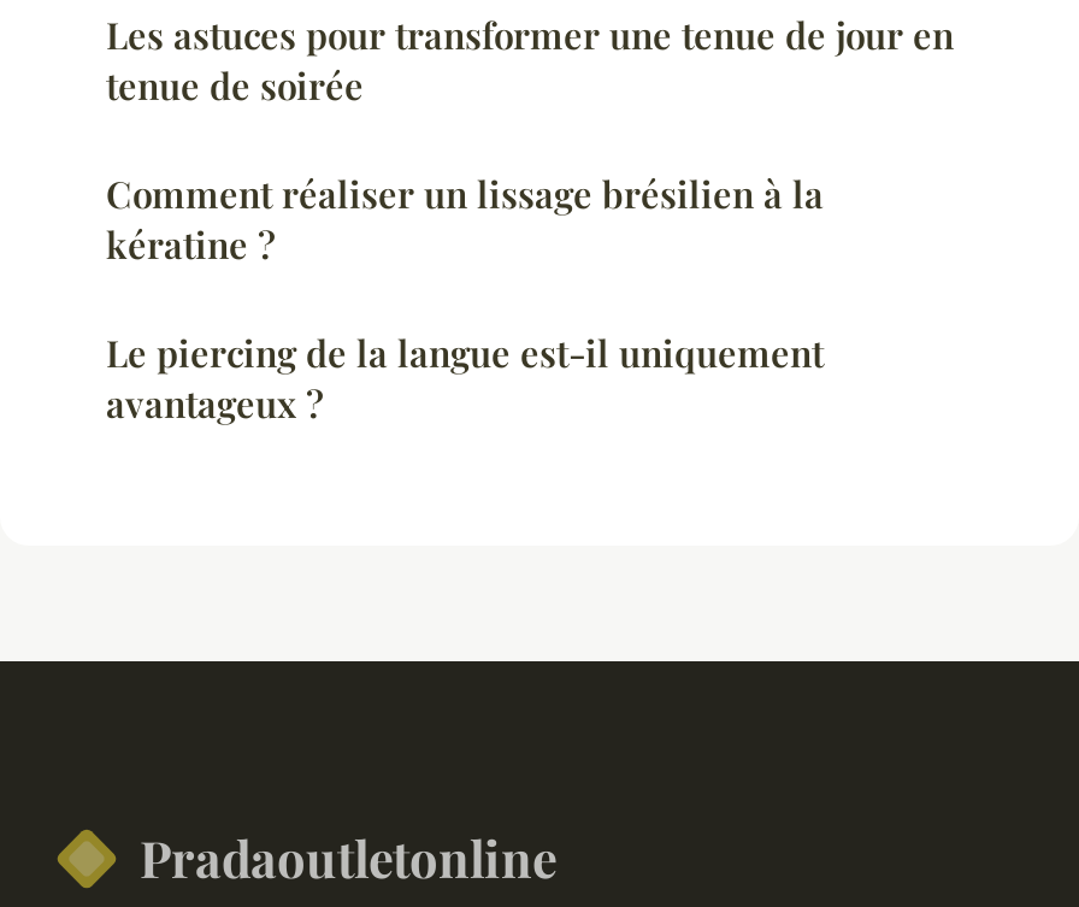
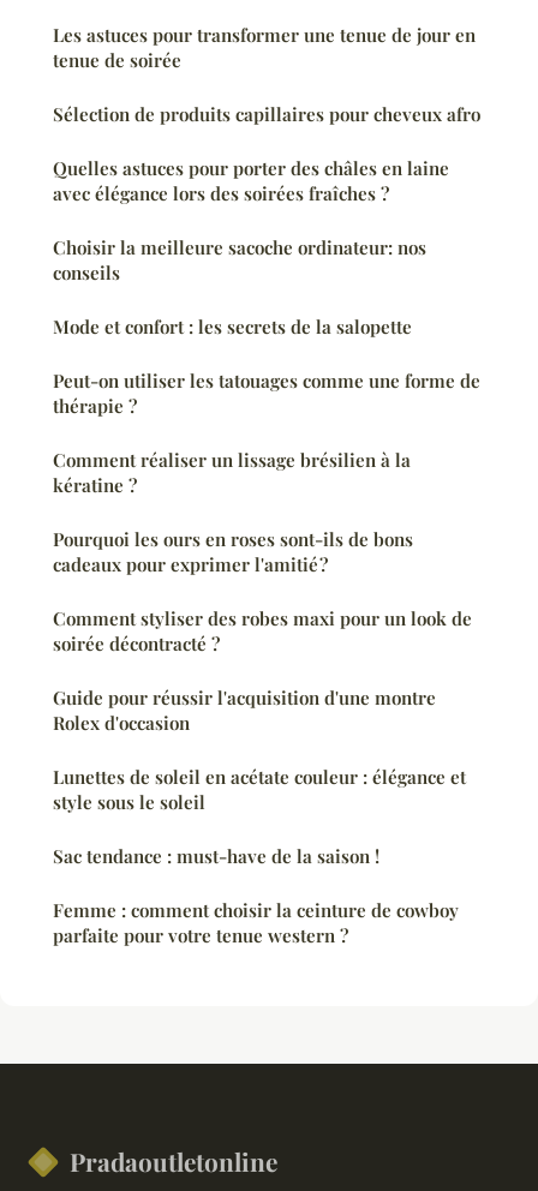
none -> [53,102,480,418] Sélection de produits capillaires pour cheveux afro | Quelles astuces pour porter des châles en laine | avec élégance lors des soirées fraîches ? | Choisir la meilleure sacoche ordinateur: nos | conseils | Mode et confort : les secrets de la salopette | Peut-on utiliser les tatouages comme une forme de | thérapie ?
[106,329,824,428] Le piercing de la langue est-il uniquement | avantageux ? -> [53,527,472,947] Pourquoi les ours en roses sont-ils de bons | cadeaux pour exprimer l'amitié ? | Comment styliser des robes maxi pour un look de | soirée décontracté ? | Guide pour réussir l'acquisition d'une montre | Rolex d'occasion | Lunettes de soleil en acétate couleur : élégance et | style sous le soleil | Sac tendance : must-have de la saison ! | Femme : comment choisir la ceinture de cowboy | parfaite pour votre tenue western ?

